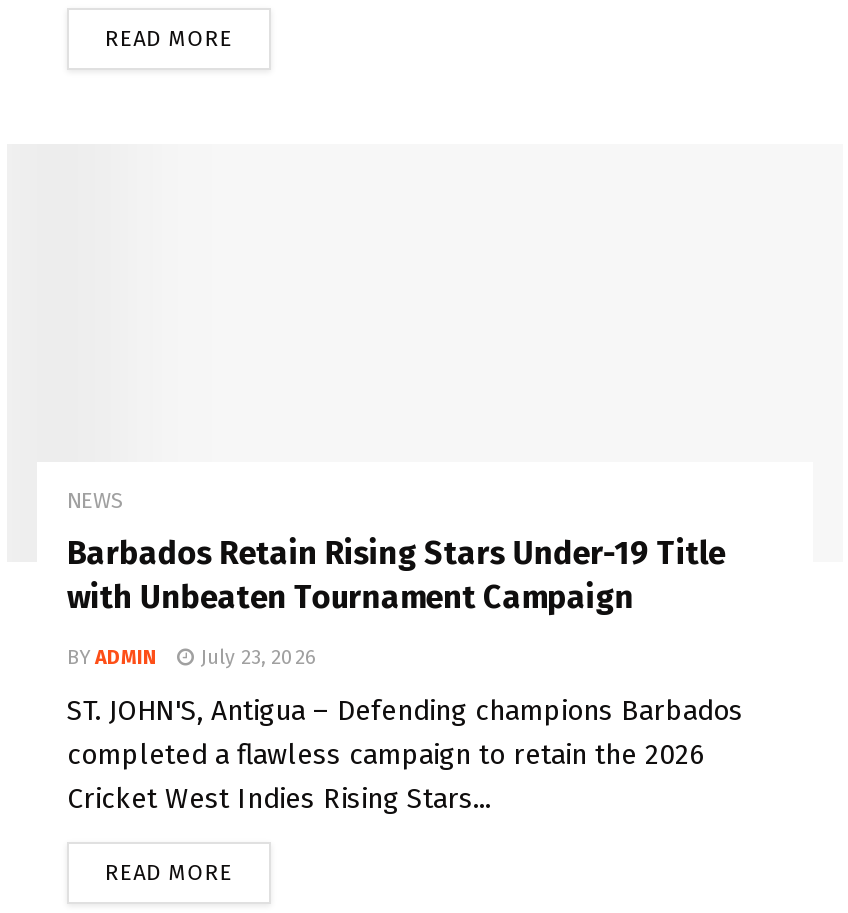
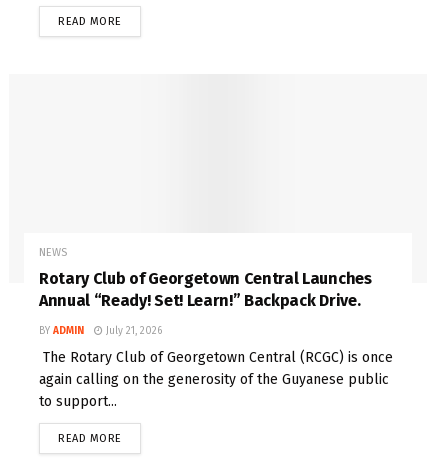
[67,534,725,616] Barbados Retain Rising Stars Under-19 Title | with Unbeaten Tournament Campaign -> [39,269,372,310] Rotary Club of Georgetown Central Launches | Annual “Ready! Set! Learn!” Backpack Drive.
[67,646,315,670] BY ADMIN July 23, 2026 -> [39,325,162,337] BY ADMIN July 21, 2026
[67,694,743,816] ST. JOHN'S, Antigua – Defending champions Barbados | completed a flawless campaign to retain the 2026 | Cricket West Indies Rising Stars... -> [39,349,393,410] The Rotary Club of Georgetown Central (RCGC) is once | again calling on the generosity of the Guyanese public | to support...

